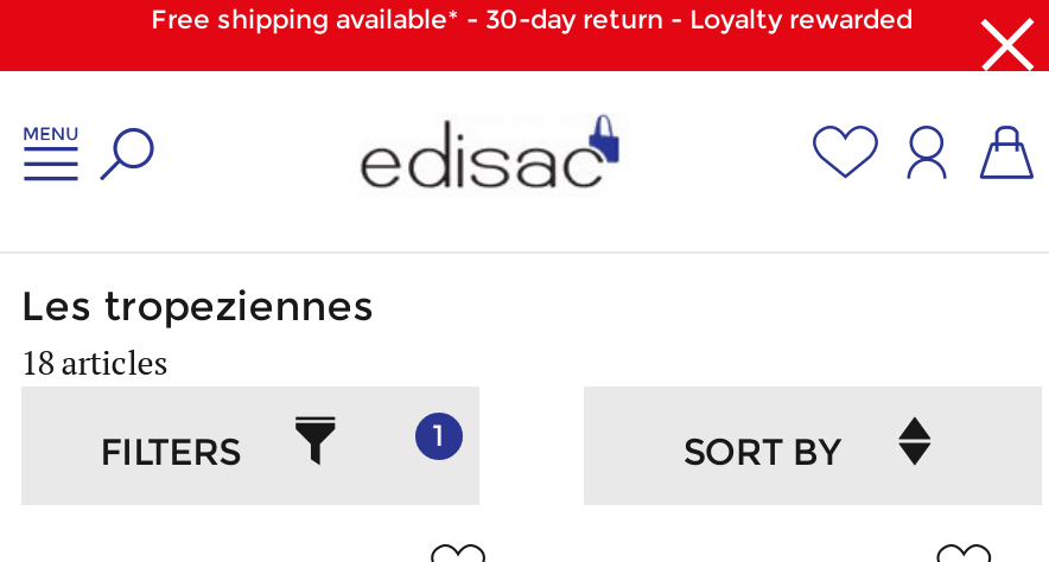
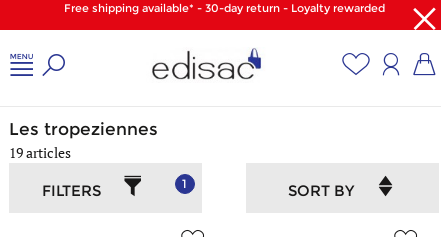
[21,339,168,384] 18 articles -> [9,143,71,162] 19 articles

